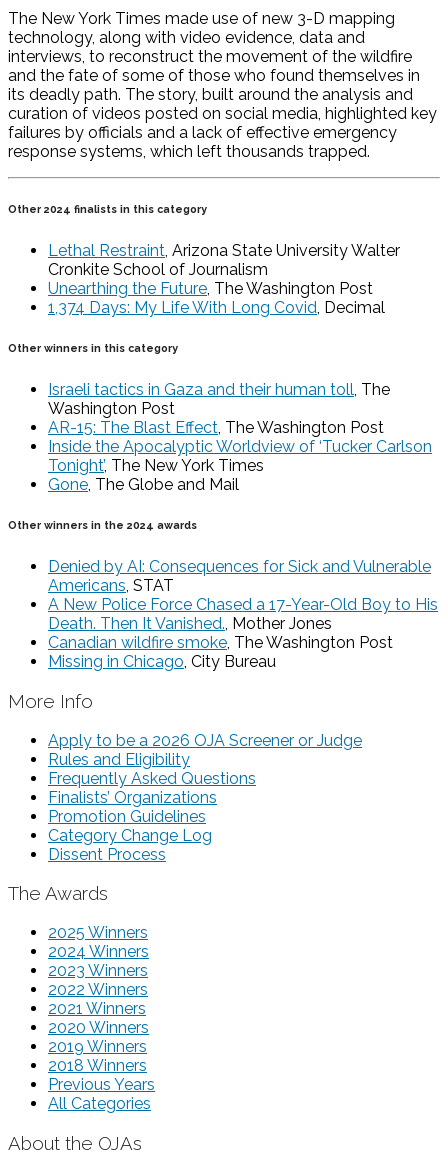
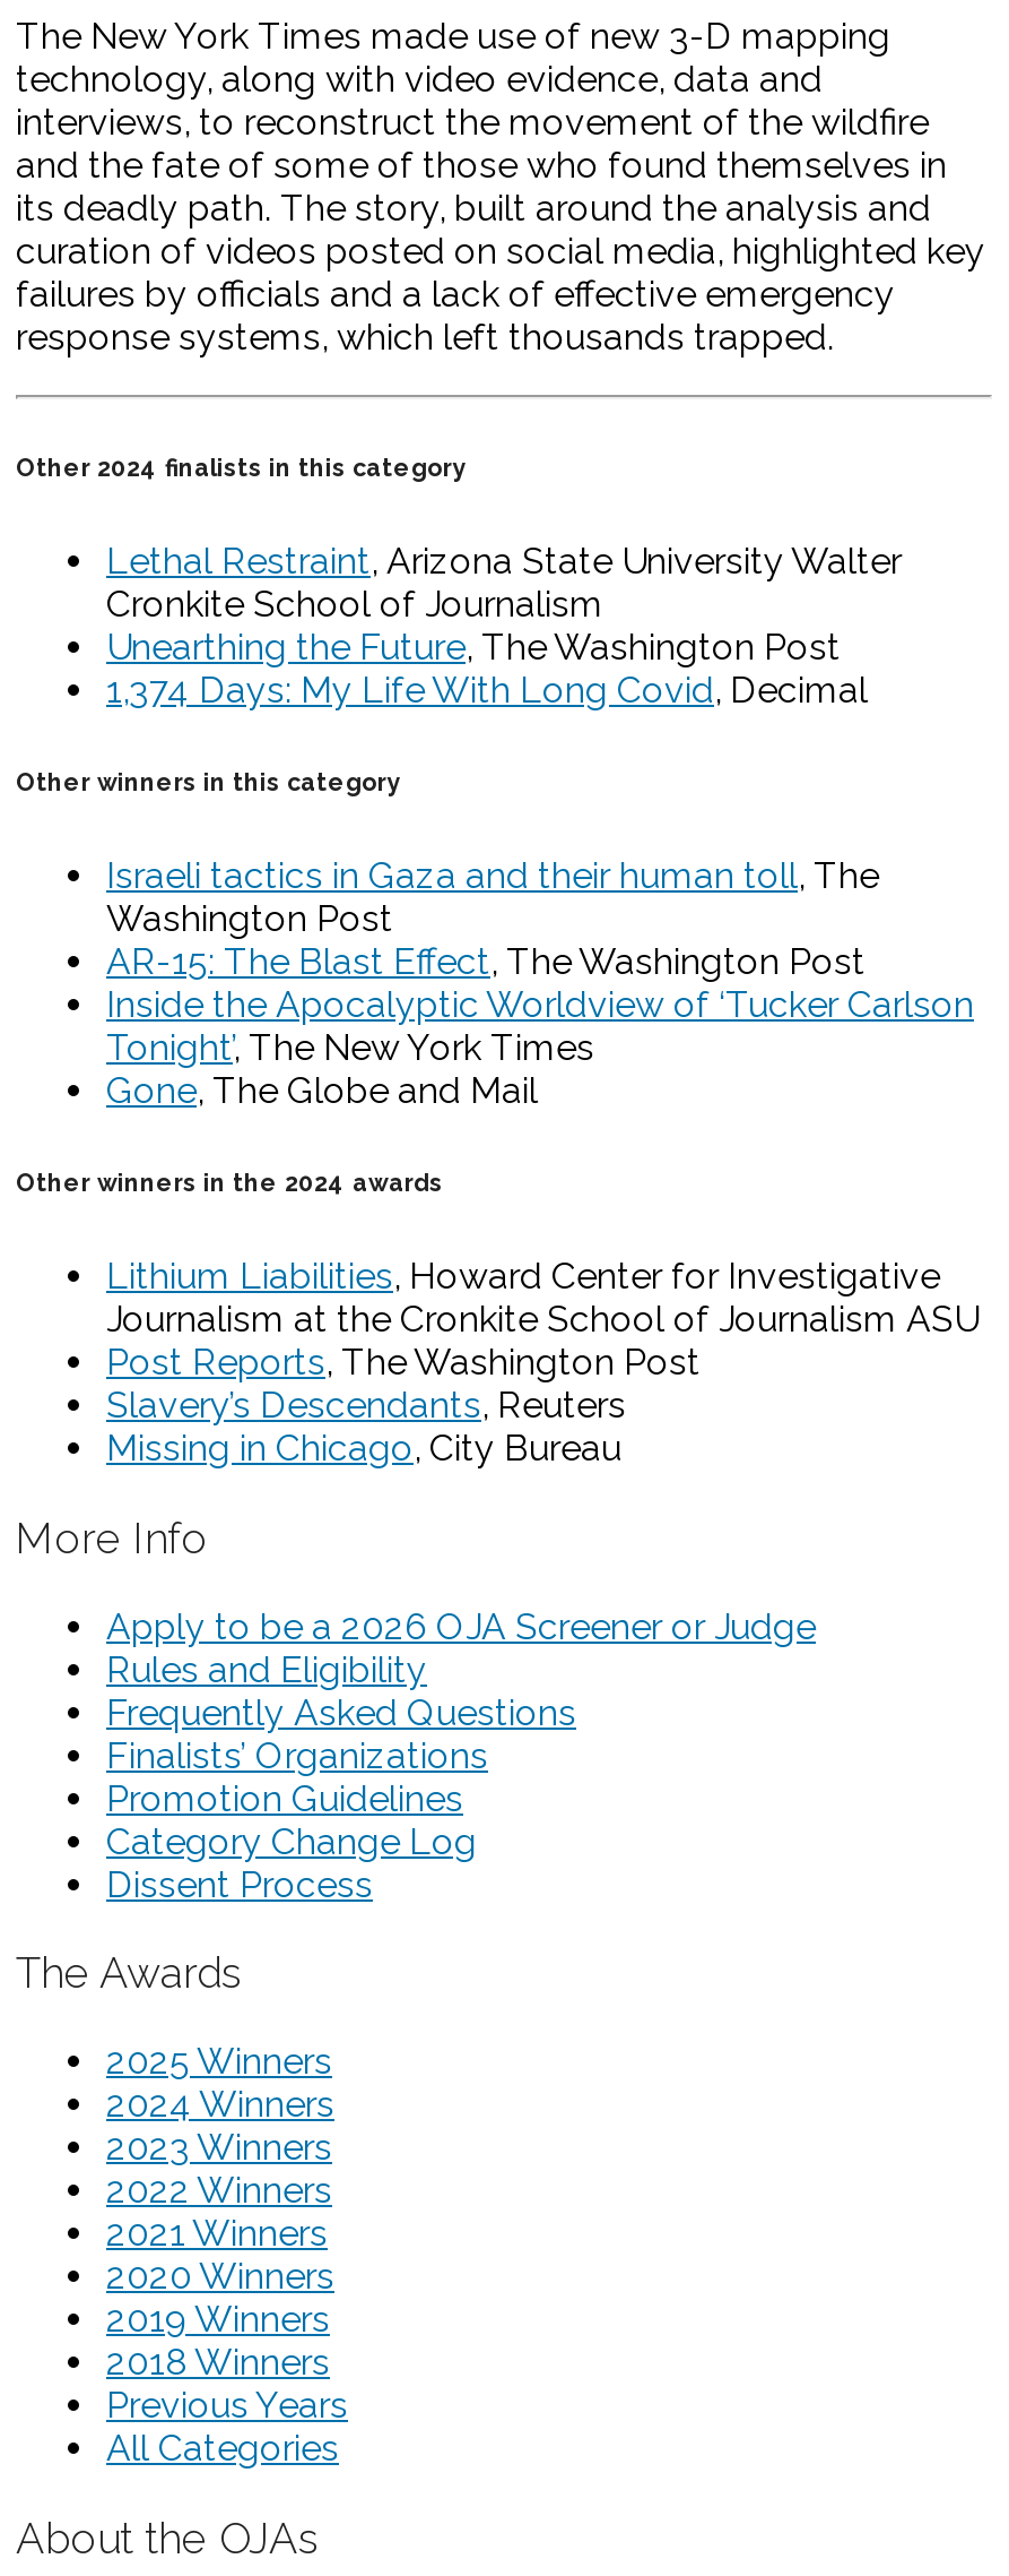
[48,557,438,652] Denied by AI: Consequences for Sick and Vulnerable | Americans, STAT | A New Police Force Chased a 17-Year-Old Boy to His | Death. Then It Vanished., Mother Jones | Canadian wildfire smoke, The Washington Post -> [106,1255,978,1427] Lithium Liabilities, Howard Center for Investigative | Journalism at the Cronkite School of Journalism ASU | Post Reports, The Washington Post | Slavery’s Descendants, Reuters

